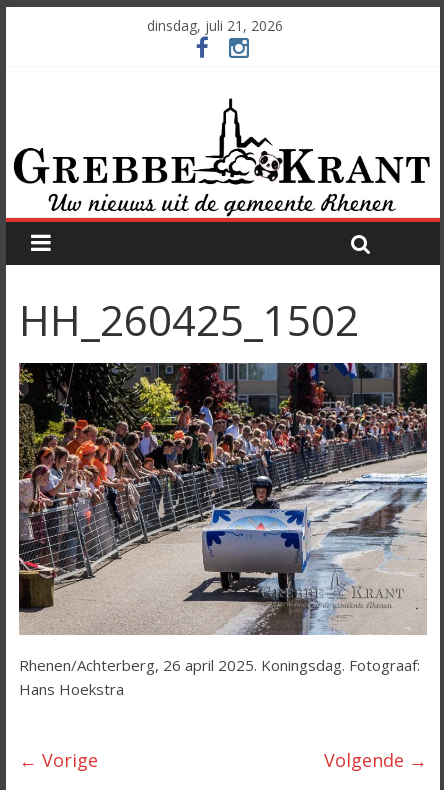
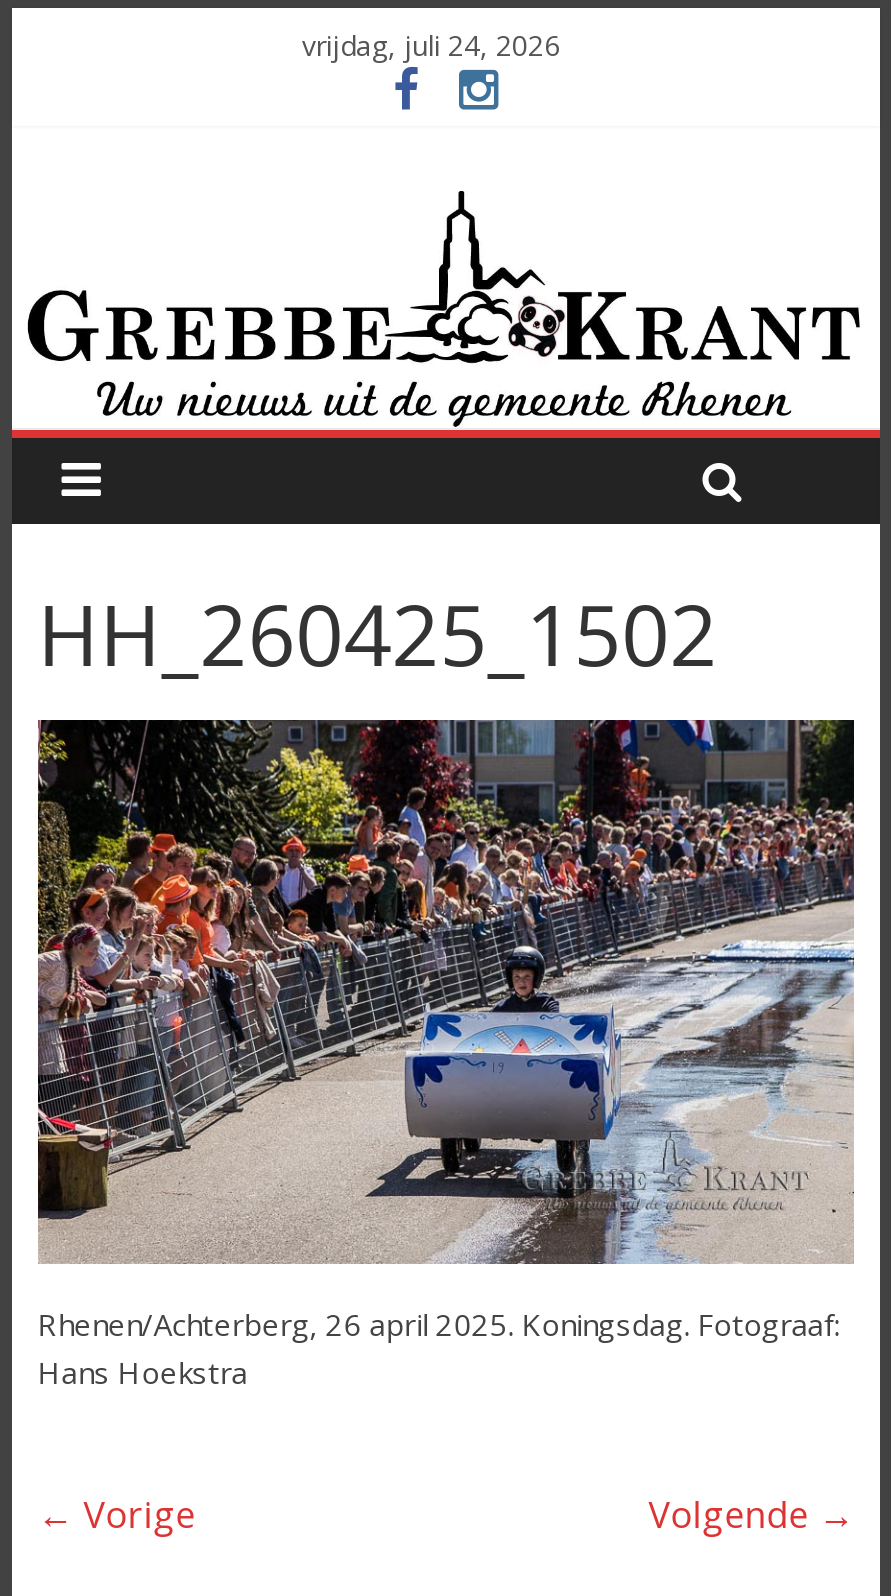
[147,16,283,35] dinsdag, juli 21, 2026 -> [302,26,560,64] vrijdag, juli 24, 2026

